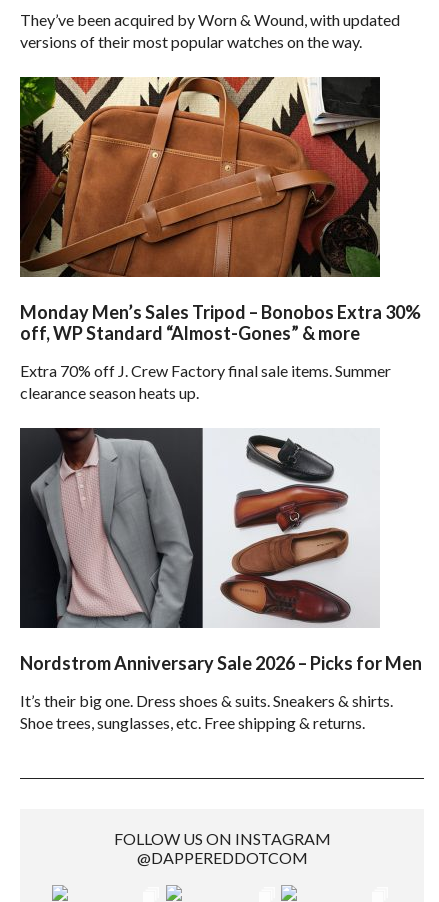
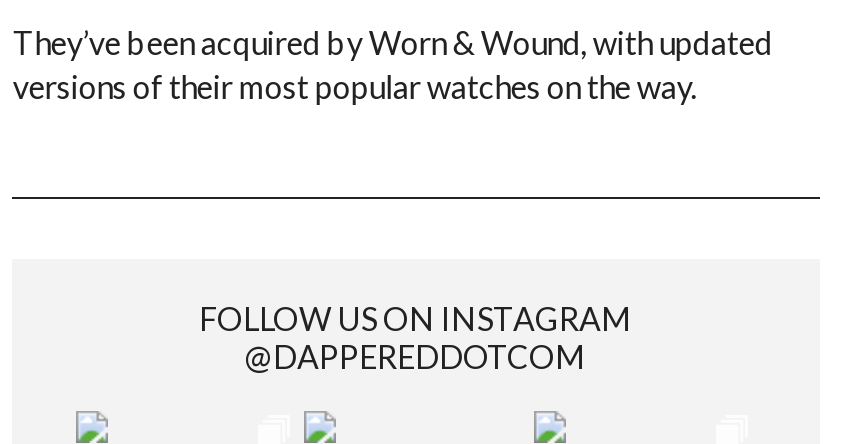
[19,76,421,402] [image] | Monday Men’s Sales Tripod – Bonobos Extra 30% | off, WP Standard “Almost-Gones” & more | Extra 70% off J. Crew Factory final sale items. Summer | clearance season heats up. -> none
[19,427,422,732] [image] | Nordstrom Anniversary Sale 2026 – Picks for Men | It’s their big one. Dress shoes & suits. Sneakers & shirts. | Shoe trees, sunglasses, etc. Free shipping & returns. -> none
[219,434,379,628] [image] -> none

